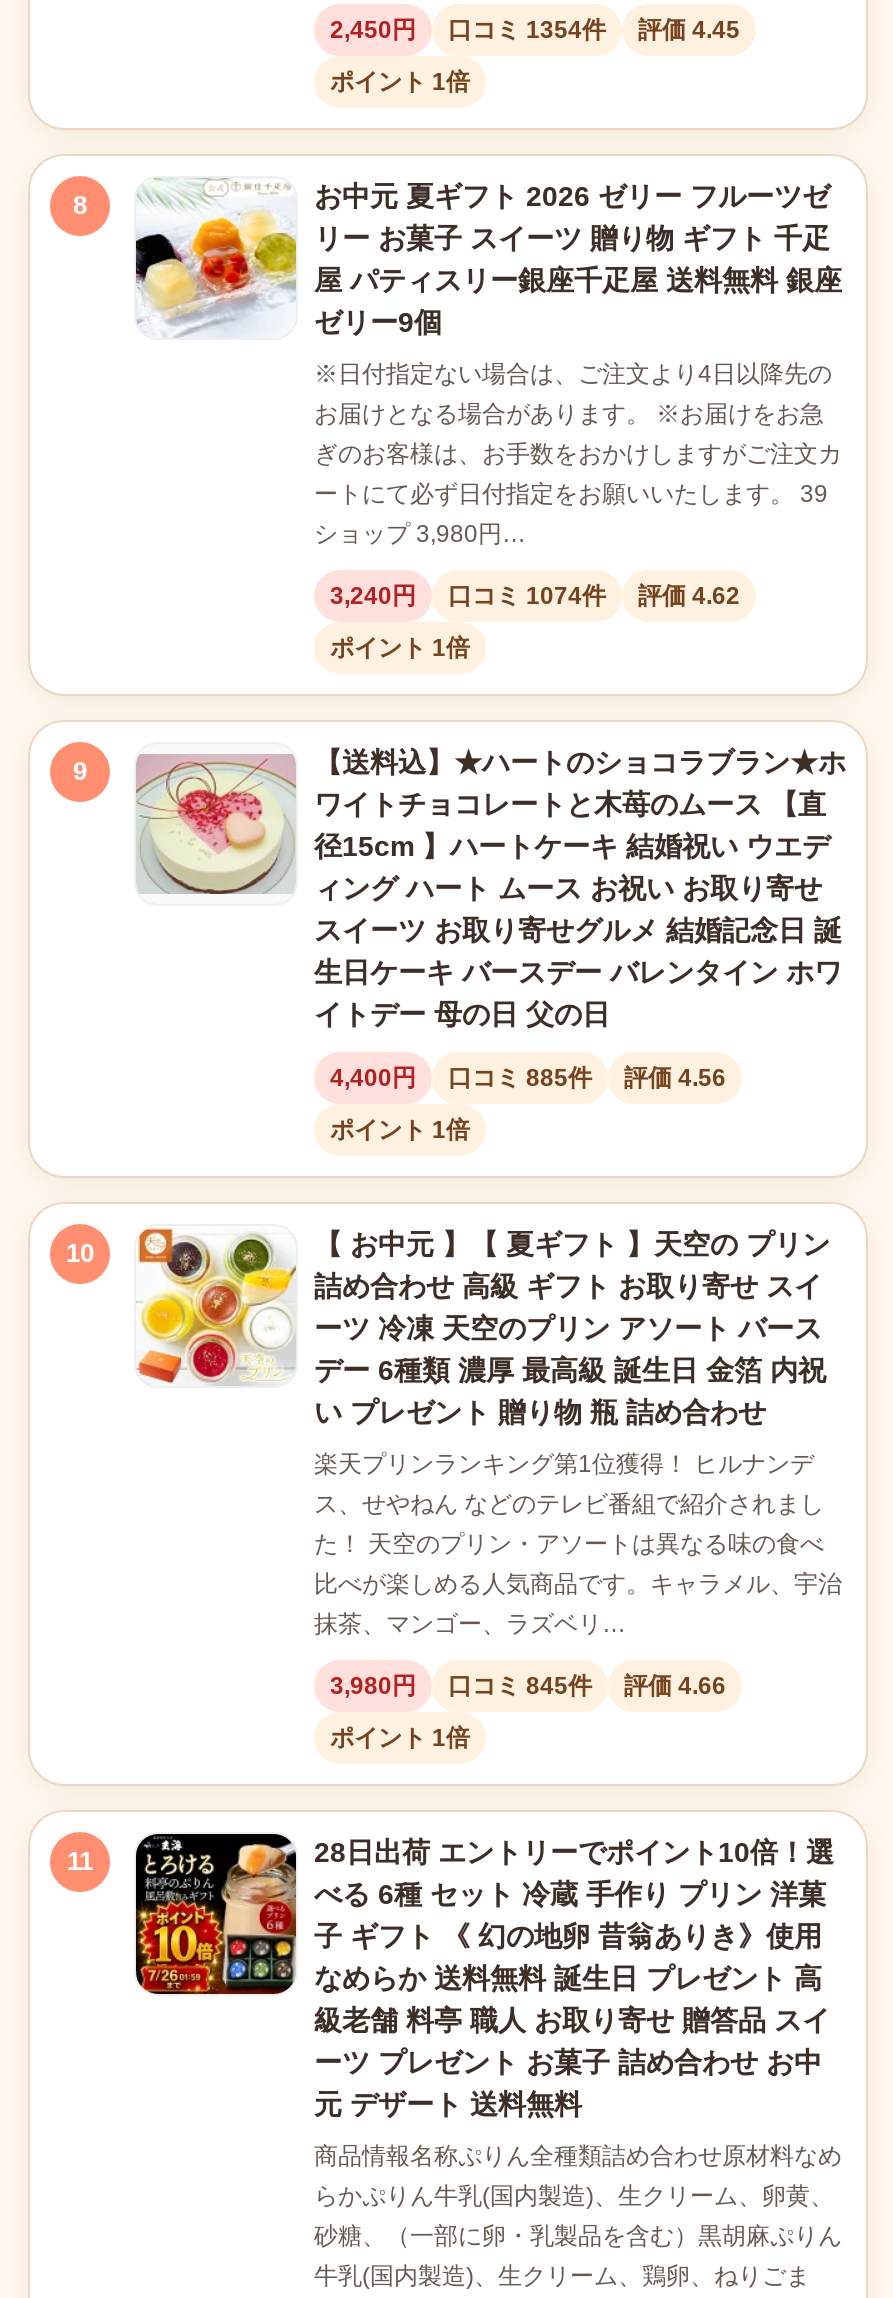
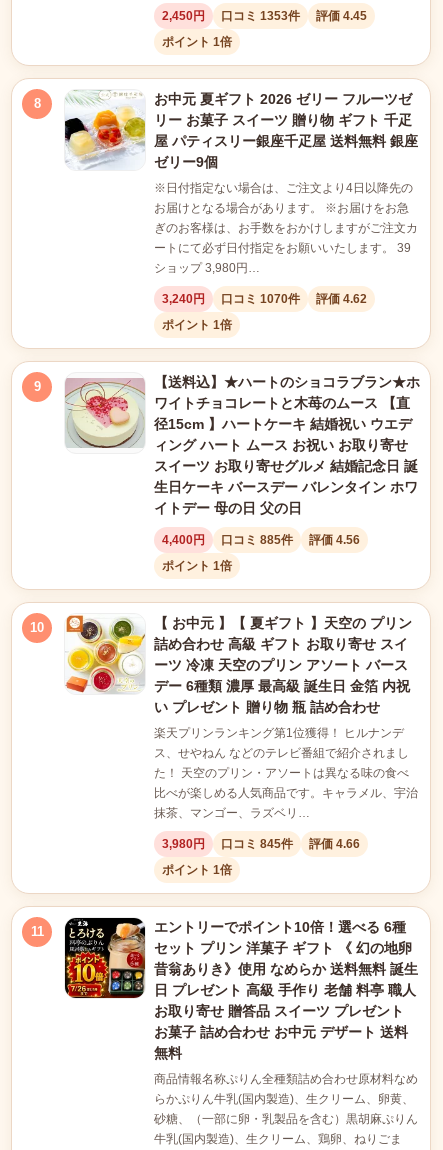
[330,16,740,44] 2,450円 口コミ 1354件 評価 4.45 -> [162,9,367,23] 2,450円 口コミ 1353件 評価 4.45
[330,582,740,610] 3,240円 口コミ 1074件 評価 4.62 -> [162,292,367,306] 3,240円 口コミ 1070件 評価 4.62
[314,1836,834,2120] 28日出荷 エントリーでポイント10倍！選 | べる 6種 セット 冷蔵 手作り プリン 洋菓 | 子 ギフト 《 幻の地卵 昔翁ありき》使用 | なめらか 送料無料 誕生日 プレゼント 高 | 級老舗 料亭 職人 お取り寄せ 贈答品 スイ | ーツ プレゼント お菓子 詰め合わせ お中 | 元 デザート 送料無料 -> [154,919,418,1061] エントリーでポイント10倍！選べる 6種 | セット プリン 洋菓子 ギフト 《 幻の地卵 | 昔翁ありき》使用 なめらか 送料無料 誕生 | 日 プレゼント 高級 手作り 老舗 料亭 職人 | お取り寄せ 贈答品 スイーツ プレゼント | お菓子 詰め合わせ お中元 デザート 送料 | 無料

